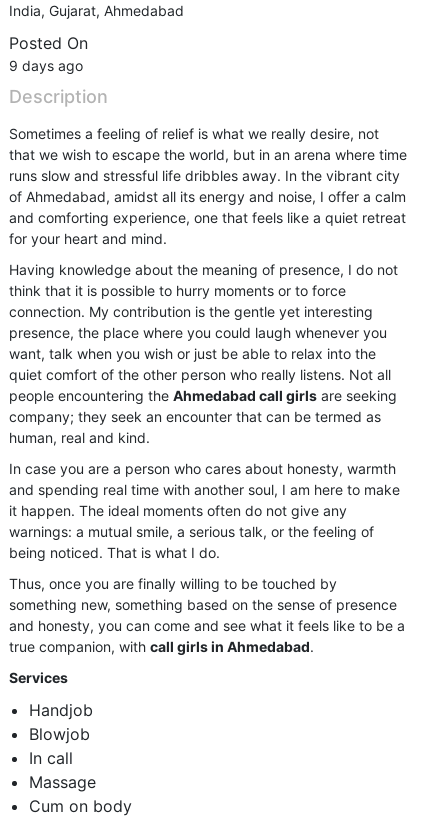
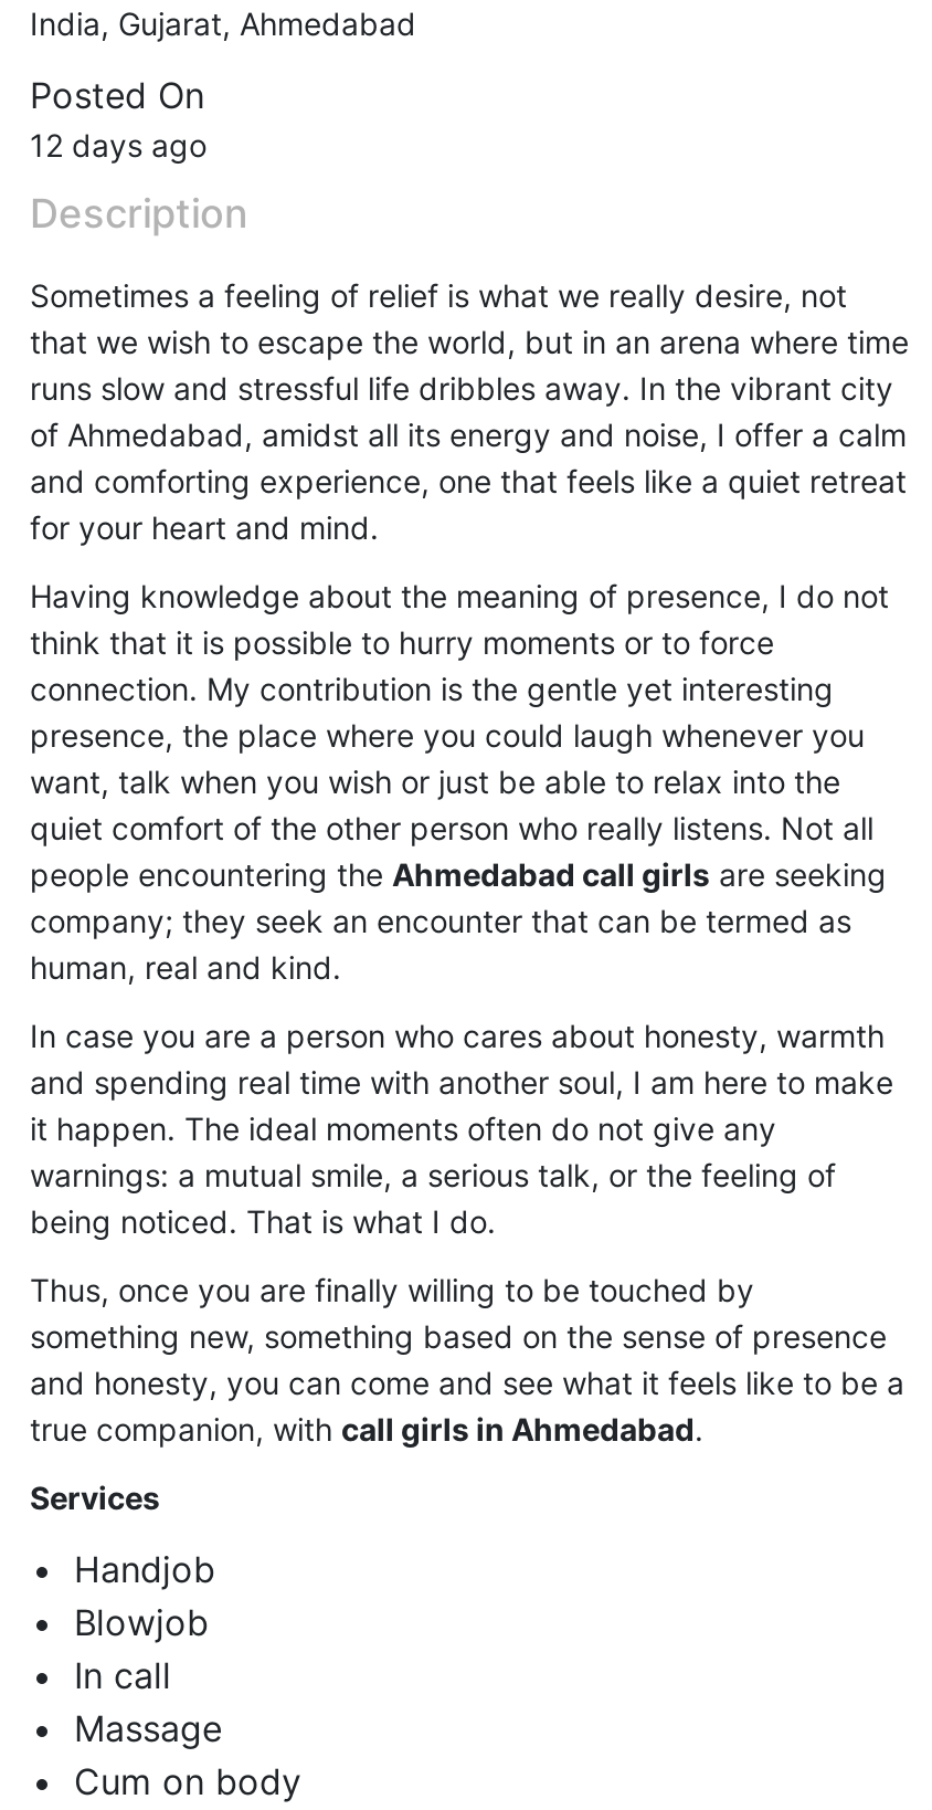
[9,57,83,74] 9 days ago -> [30,127,206,164] 12 days ago

